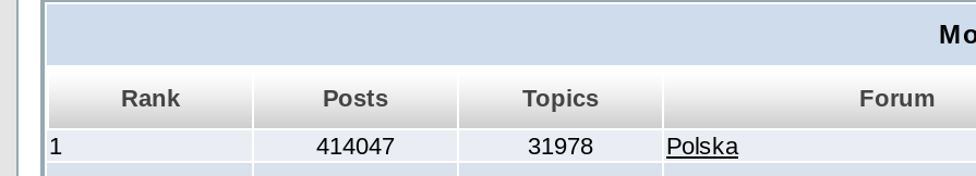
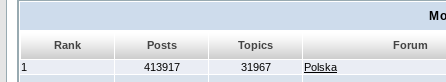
[316,133,395,159] 414047 -> [143,61,179,73] 413917
[528,133,593,159] 31978 -> [240,61,270,73] 31967

